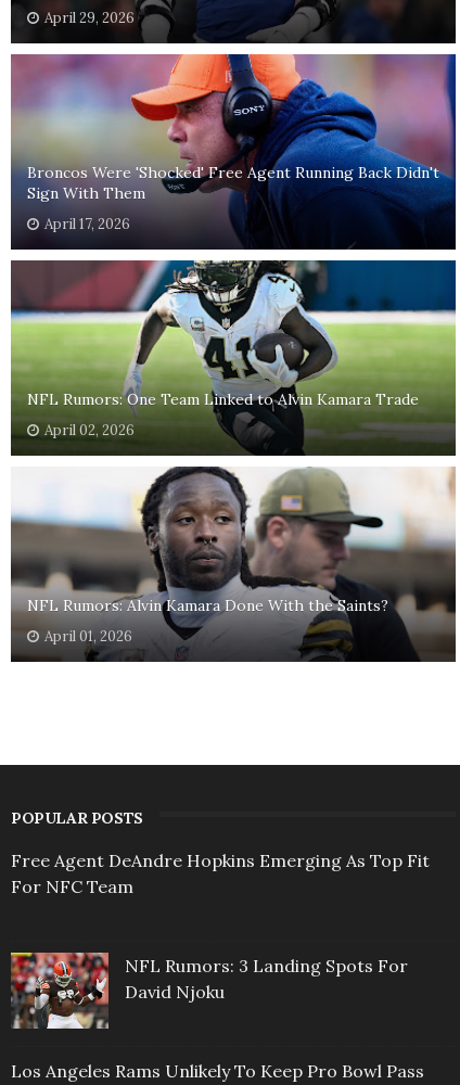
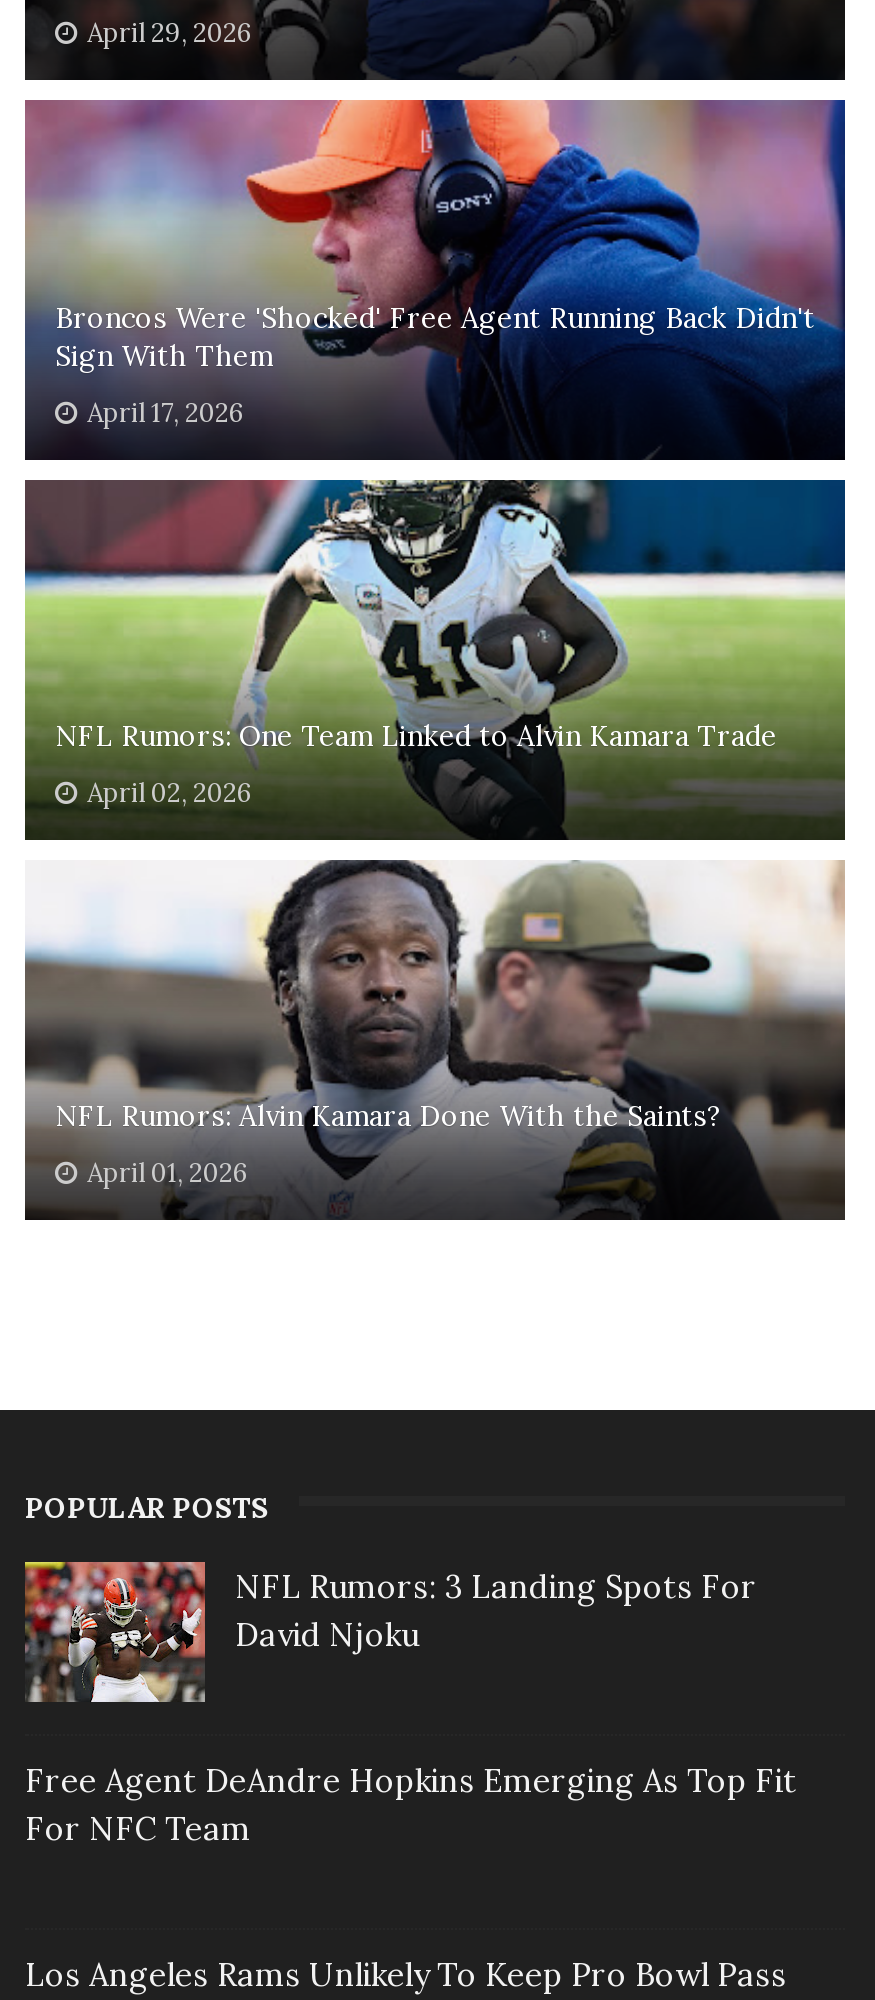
moved [11,849,430,897] -> [25,1759,797,1847]: Free Agent DeAndre Hopkins Emerging As Top Fit | For NFC Team
moved [10,952,408,1030] -> [23,1560,757,1704]: [image] | NFL Rumors: 3 Landing Spots For | David Njoku

